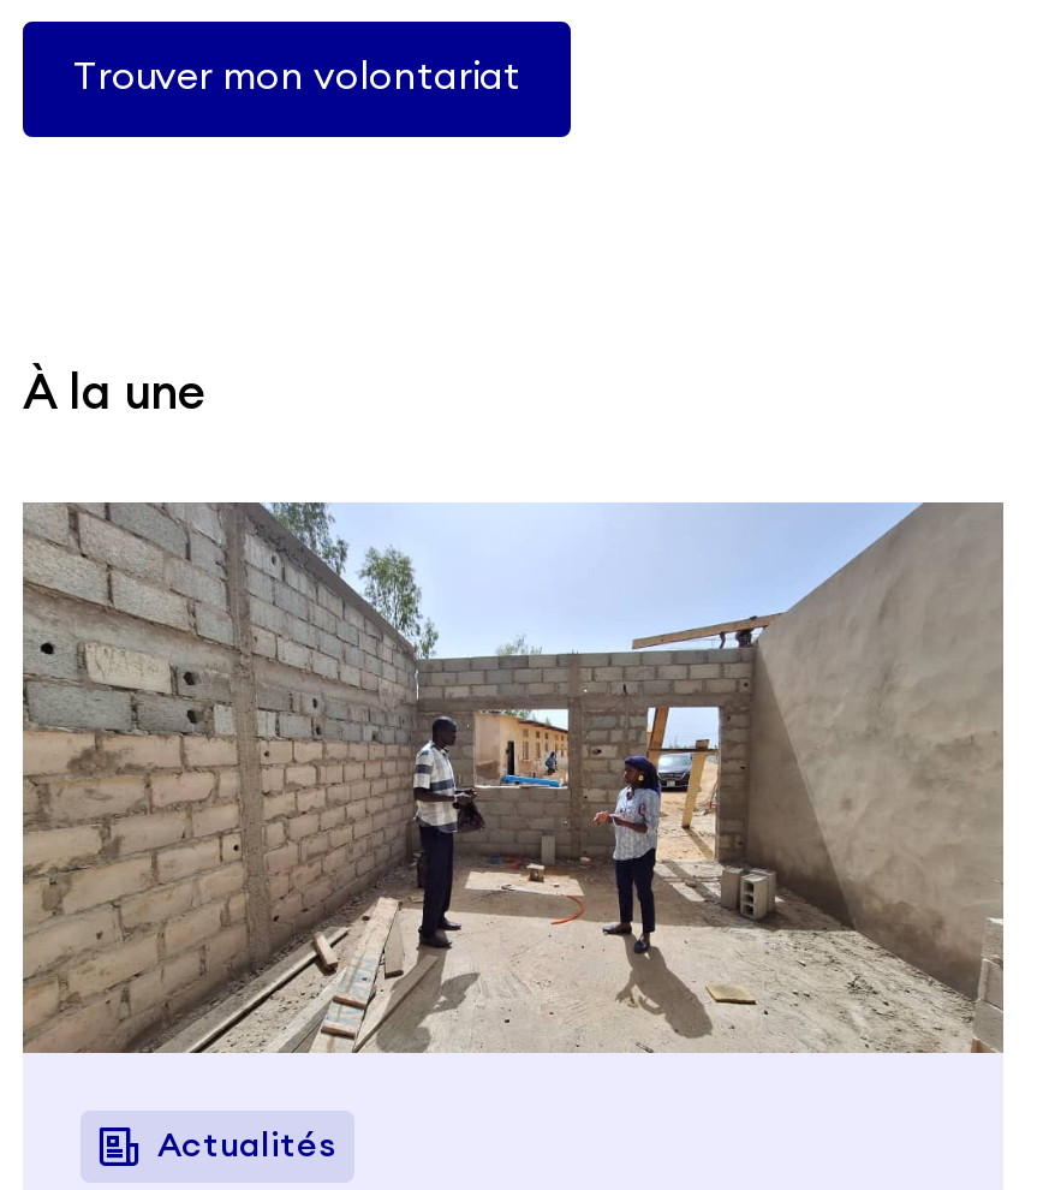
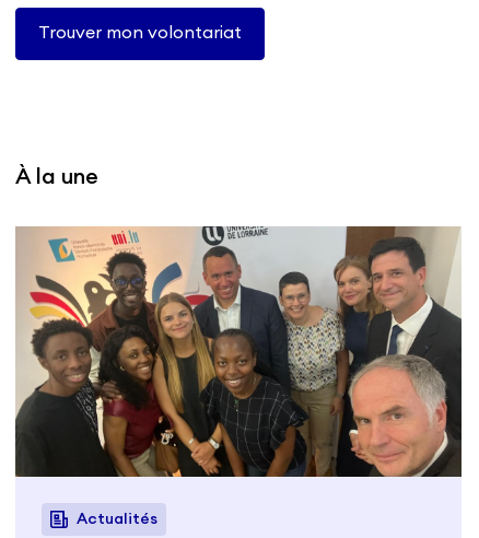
[20,500,1003,1053] [image] -> [14,225,462,478] [image]

